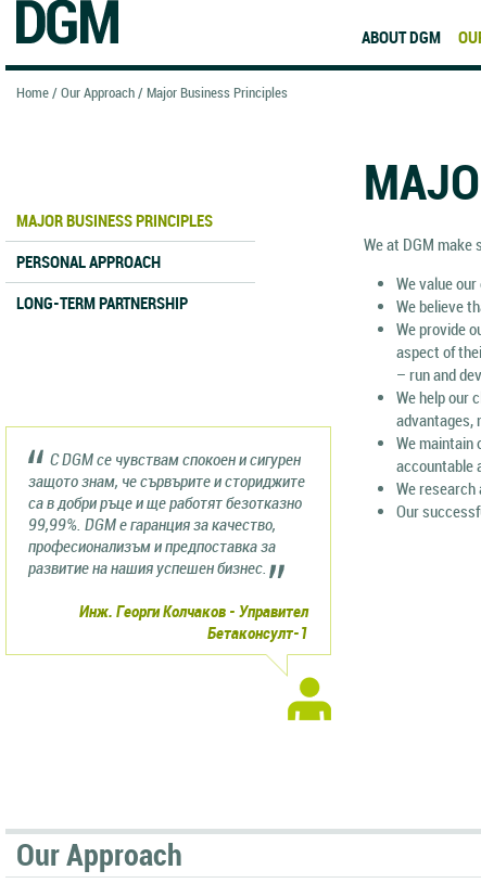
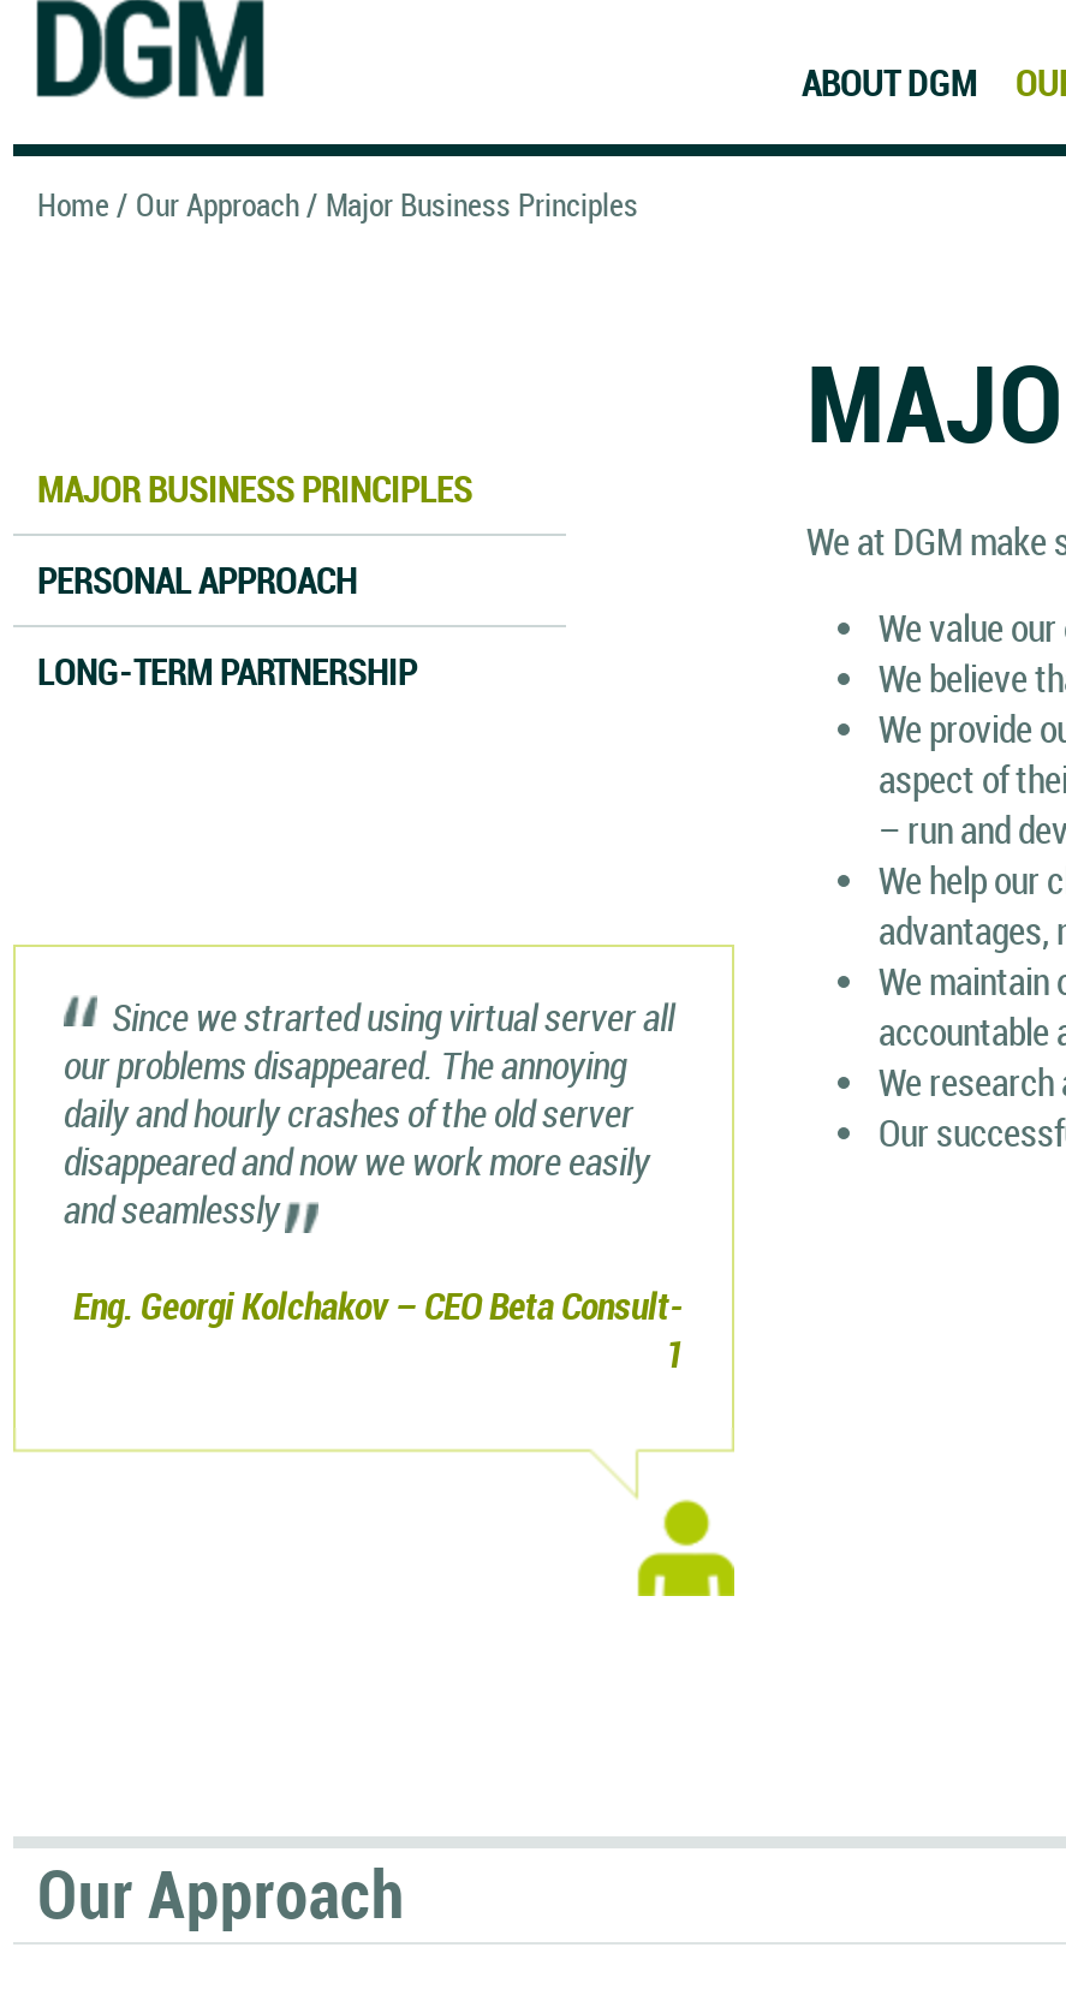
[28,449,305,578] С DGM се чувствам спокоен и сигурен | защото знам, че сървърите и сториджите | са в добри ръце и ще работят безотказно | 99,99%. DGM е гаранция за качество, | професионализъм и предпоставка за | развитие на нашия успешен бизнес. -> [64,995,674,1233] Since we strarted using virtual server all | our problems disappeared. The annoying | daily and hourly crashes of the old server | disappeared and now we work more easily | and seamlessly
[79,601,308,643] Инж. Георги Колчаков - Управител | Бетаконсулт-1 -> [73,1284,684,1377] Eng. Georgi Kolchakov – CEO Beta Consult- | 1

